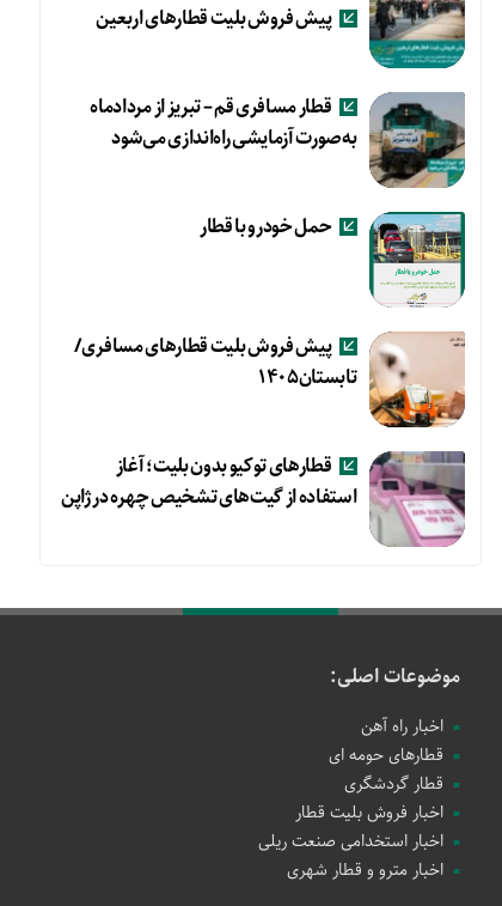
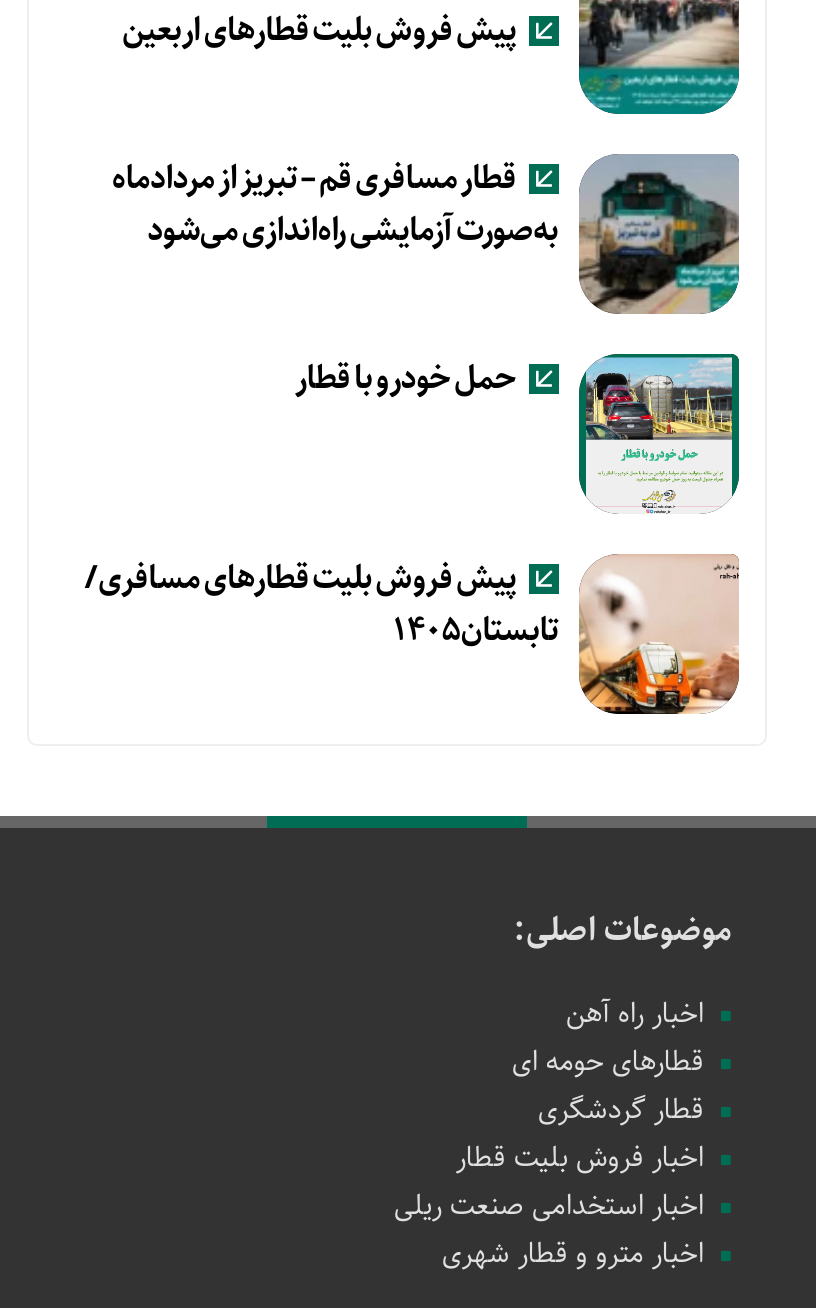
[61,450,466,547] [image] | قطارهای توکیو بدون بلیت؛ آغاز | استفاده از گیت‌های تشخیص چهره در ژاپن -> none

